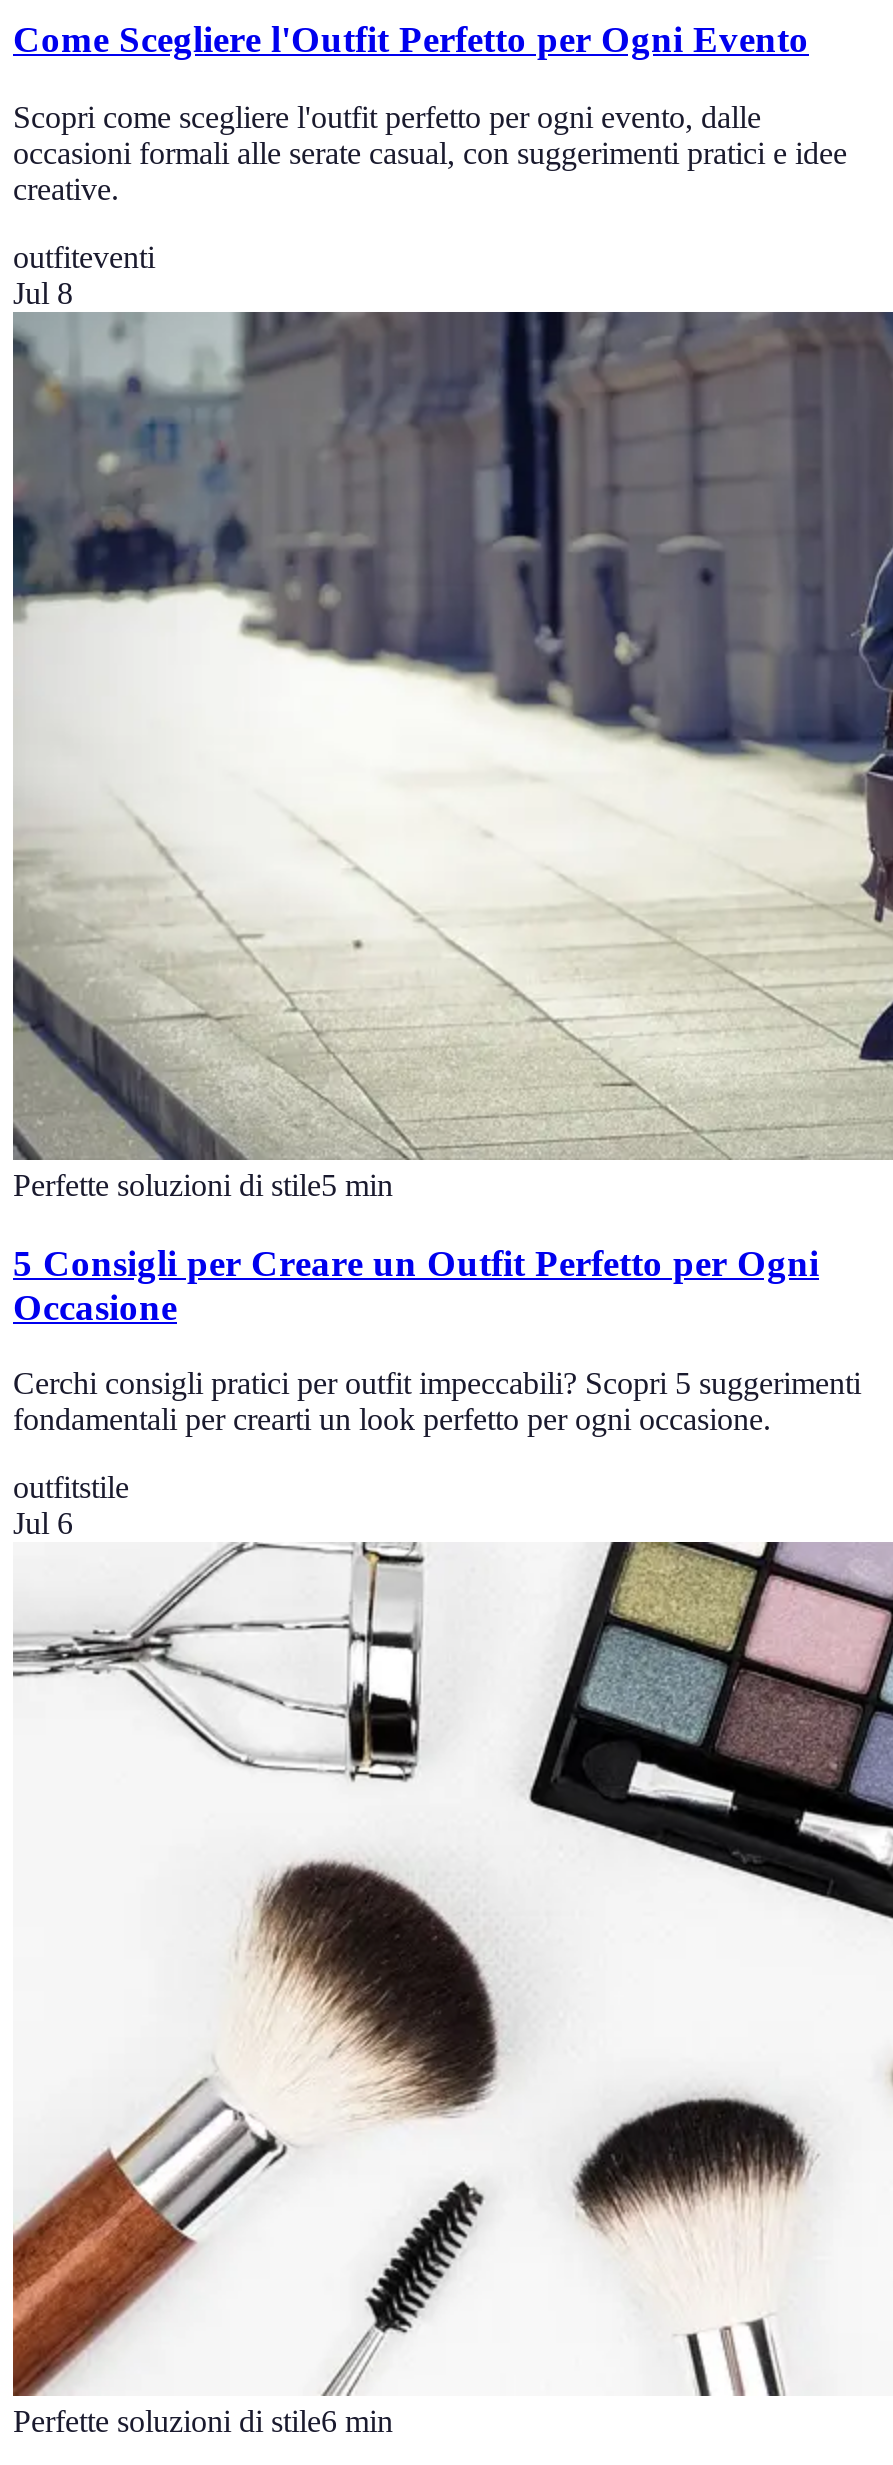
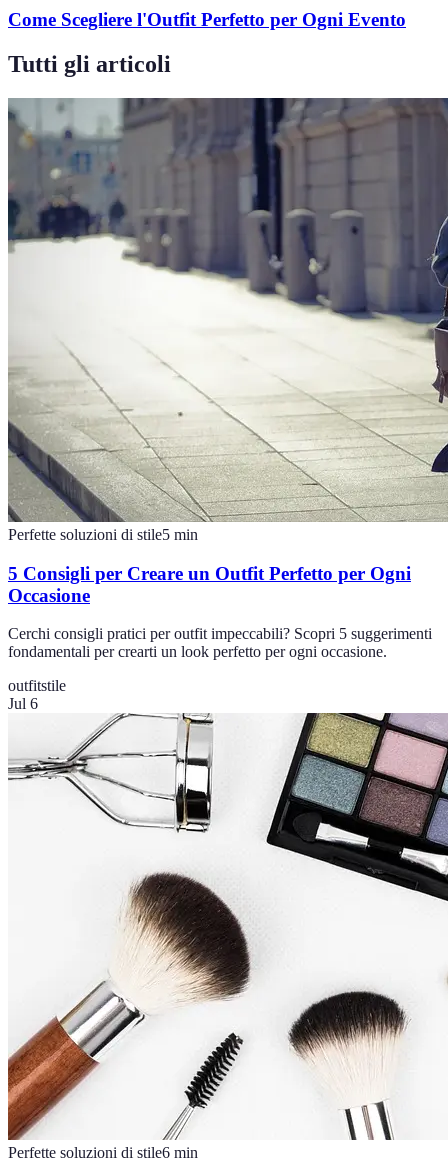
[13,100,847,310] Scopri come scegliere l'outfit perfetto per ogni evento, dalle | occasioni formali alle serate casual, con suggerimenti pratici e idee | creative. | outfiteventi | Jul 8 -> [8,51,171,77] Tutti gli articoli

